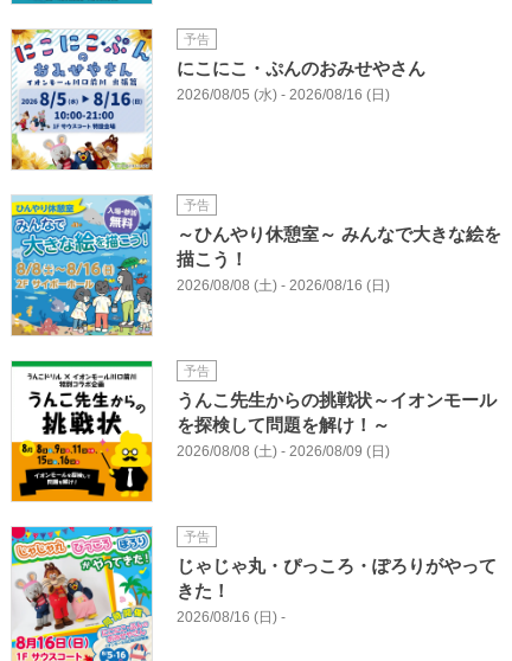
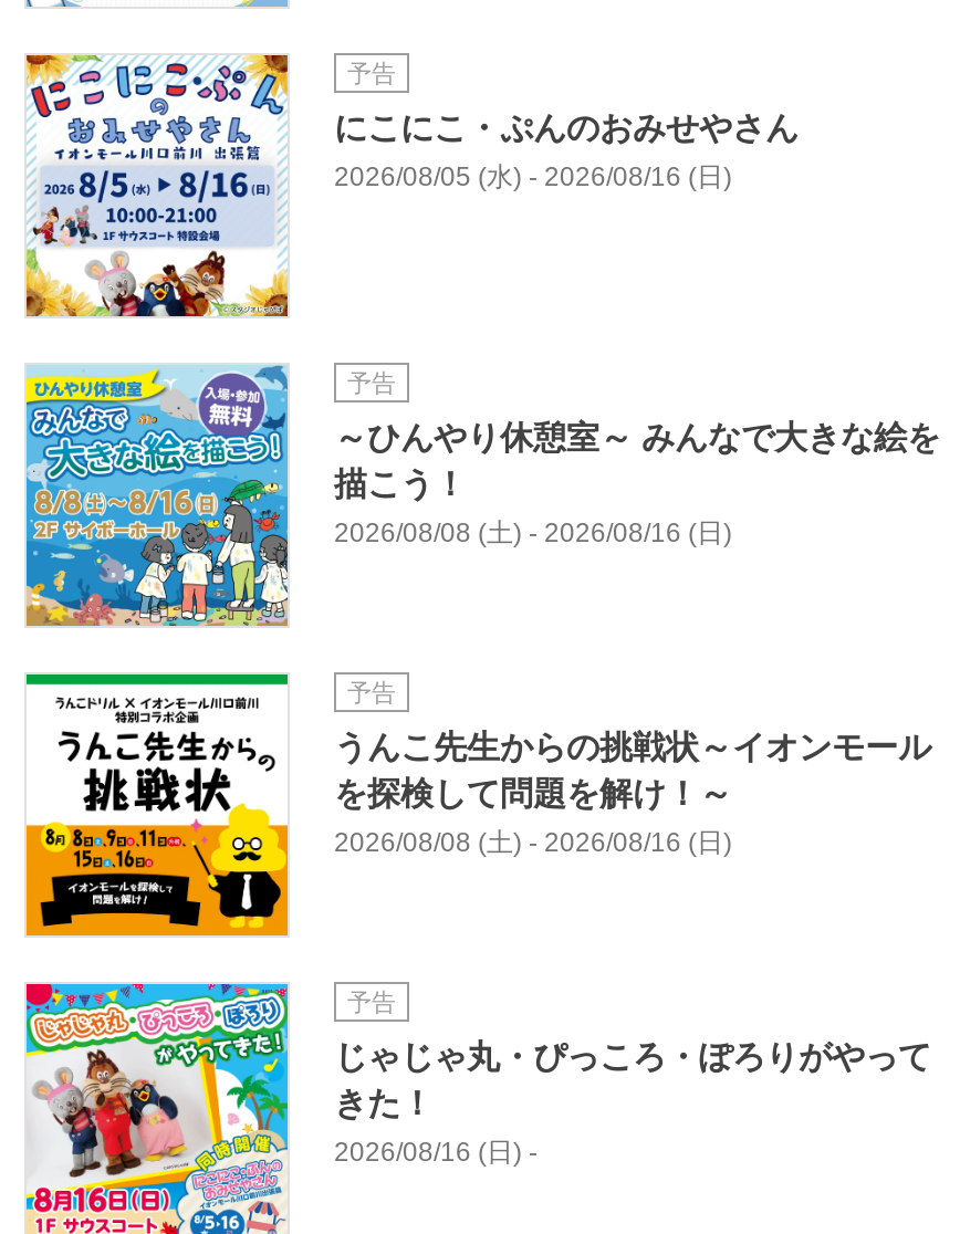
[177,443,390,460] 2026/08/08 (土) - 2026/08/09 (日) -> [334,827,732,858] 2026/08/08 (土) - 2026/08/16 (日)

